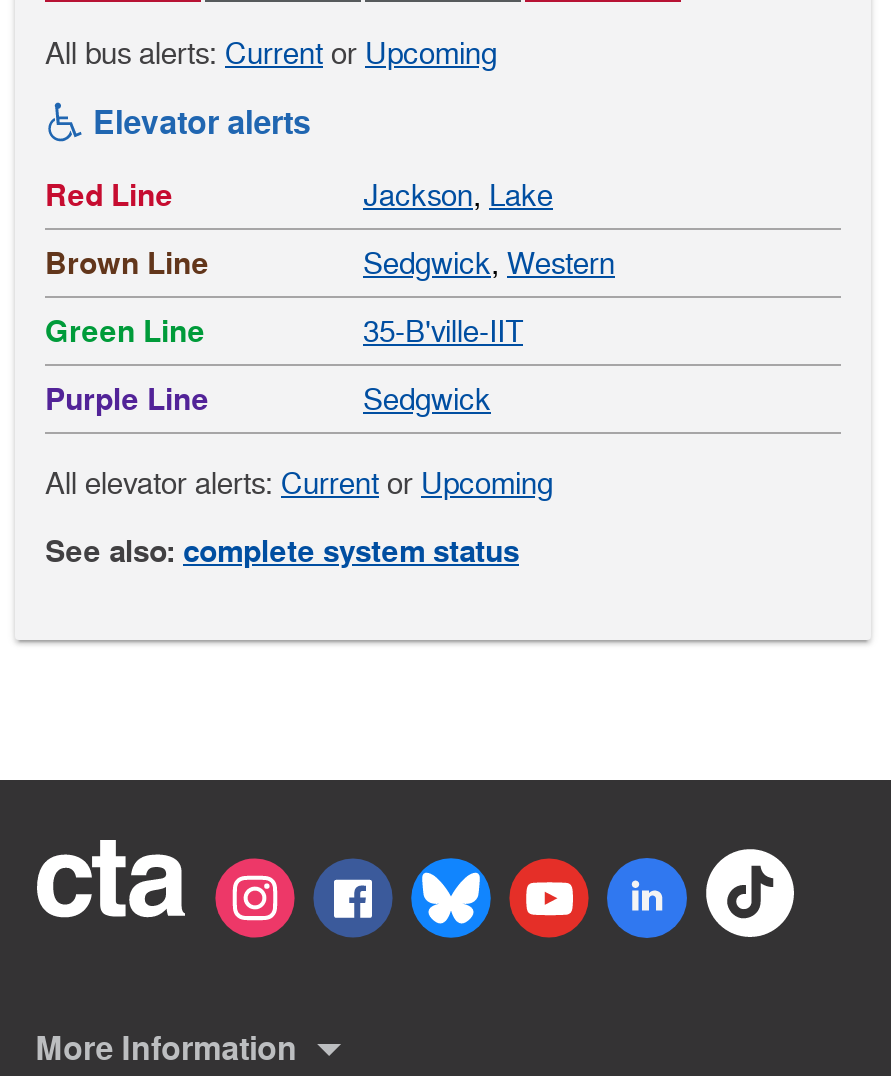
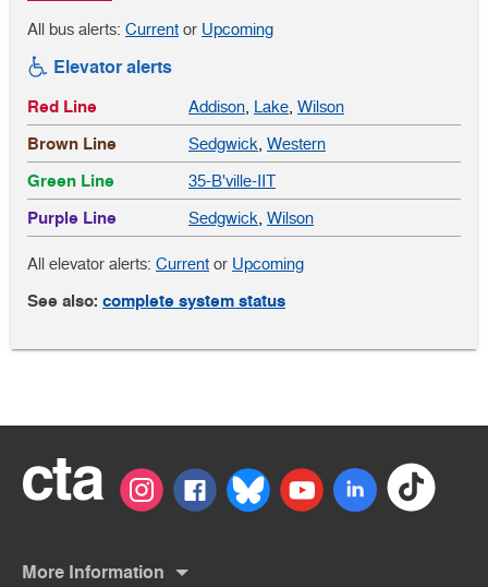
[363,179,553,213] Jackson, Lake -> [188,97,344,116] Addison, Lake, Wilson
[363,383,491,417] Sedgwick -> [188,209,314,227] Sedgwick, Wilson

